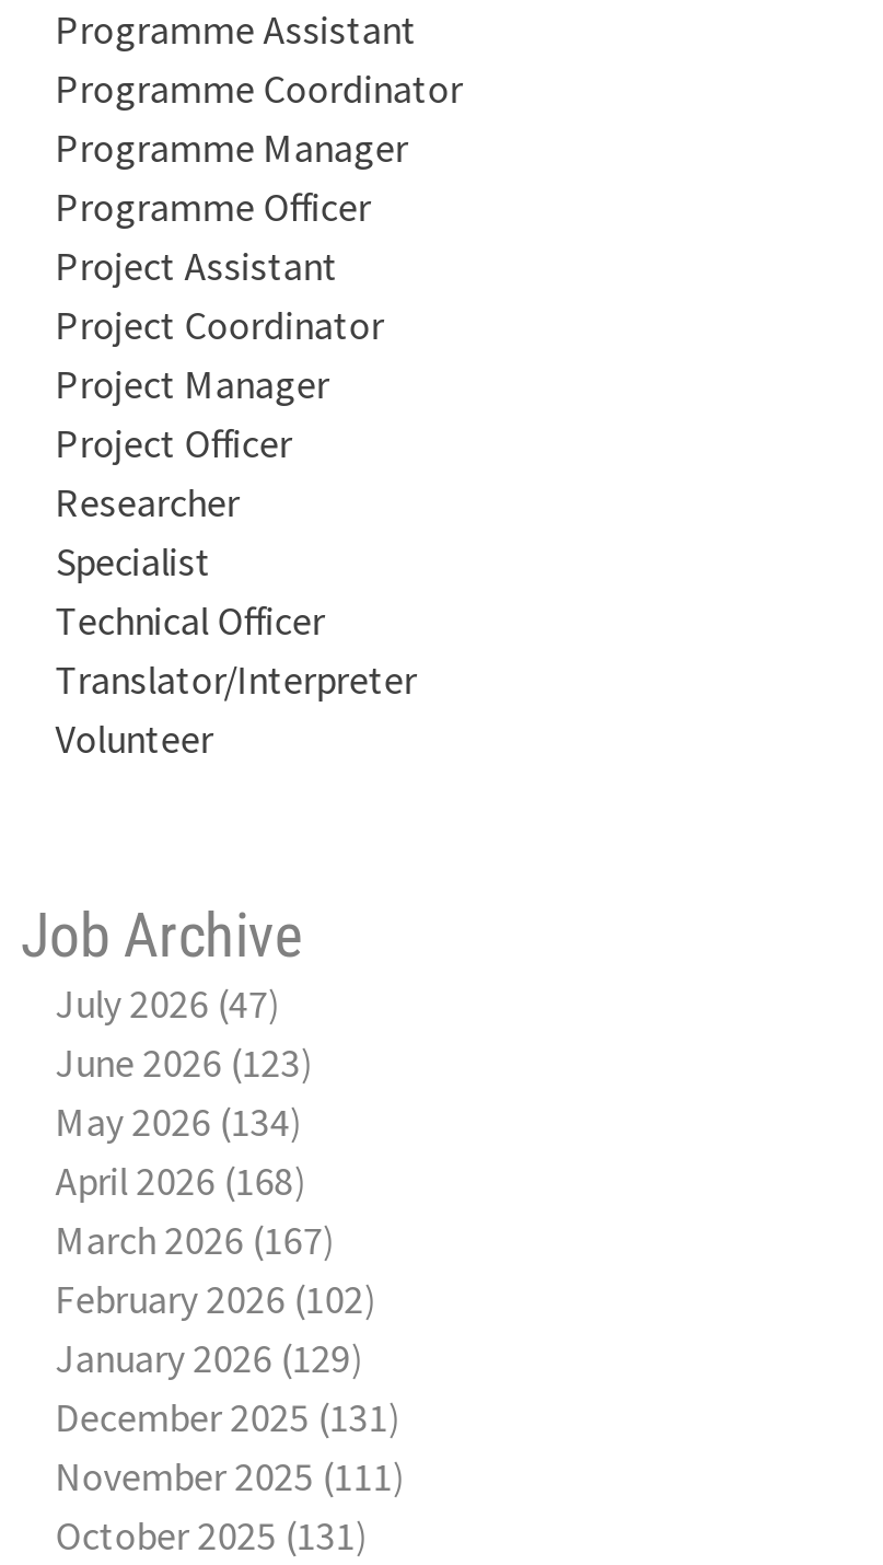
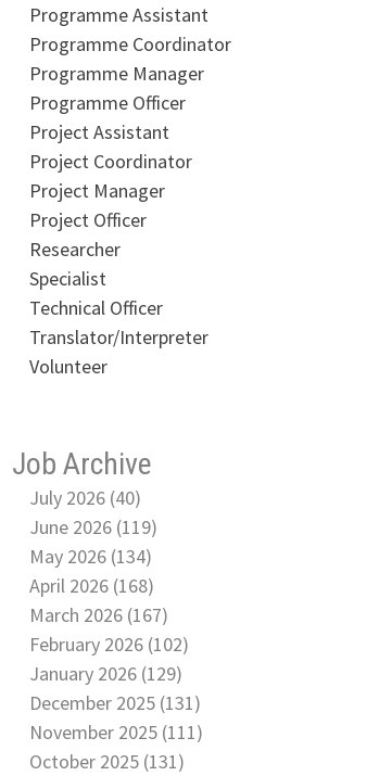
[55,978,281,1029] July 2026 (47) -> [29,485,141,510] July 2026 (40)
[55,1037,314,1088] June 2026 (123) -> [29,514,157,539] June 2026 (119)

